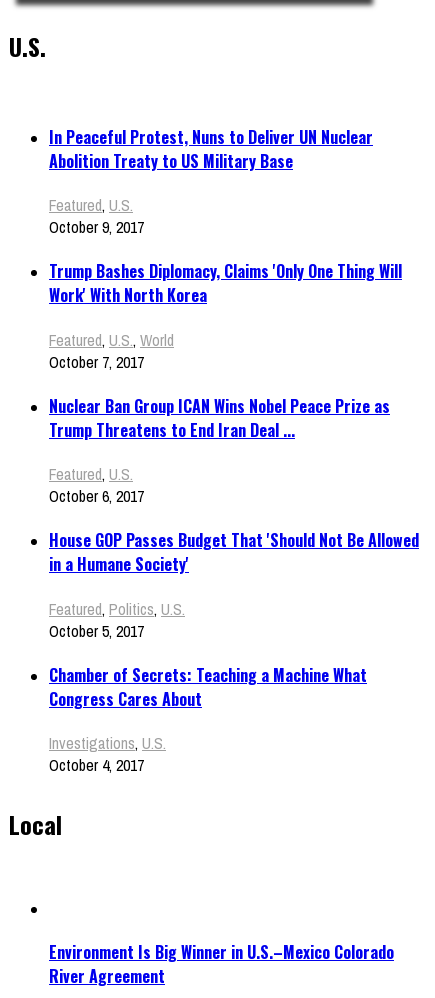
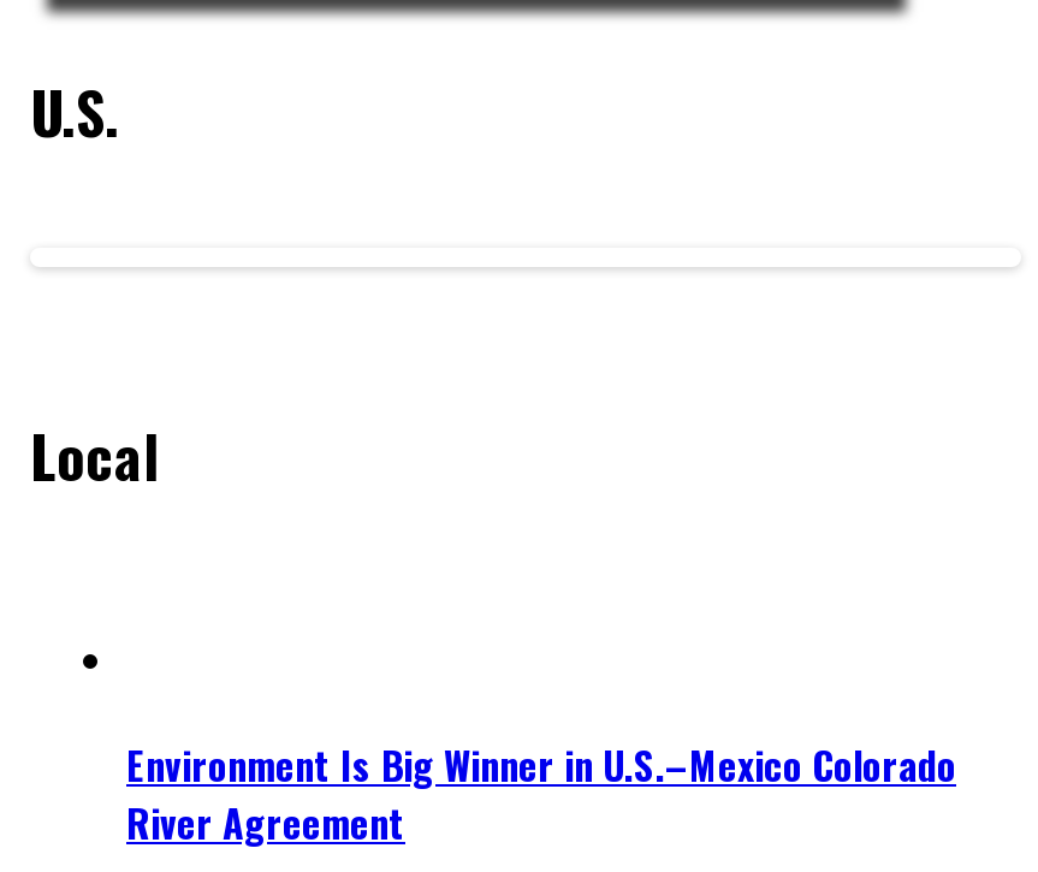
[49,125,419,776] In Peaceful Protest, Nuns to Deliver UN Nuclear | Abolition Treaty to US Military Base | Featured, U.S. | October 9, 2017 | Trump Bashes Diplomacy, Claims 'Only One Thing Will | Work' With North Korea | Featured, U.S., World | October 7, 2017 | Nuclear Ban Group ICAN Wins Nobel Peace Prize as | Trump Threatens to End Iran Deal ... | Featured, U.S. | October 6, 2017 | House GOP Passes Budget That 'Should Not Be Allowed | in a Humane Society' | Featured, Politics, U.S. | October 5, 2017 | Chamber of Secrets: Teaching a Machine What | Congress Cares About | Investigations, U.S. | October 4, 2017 -> none

